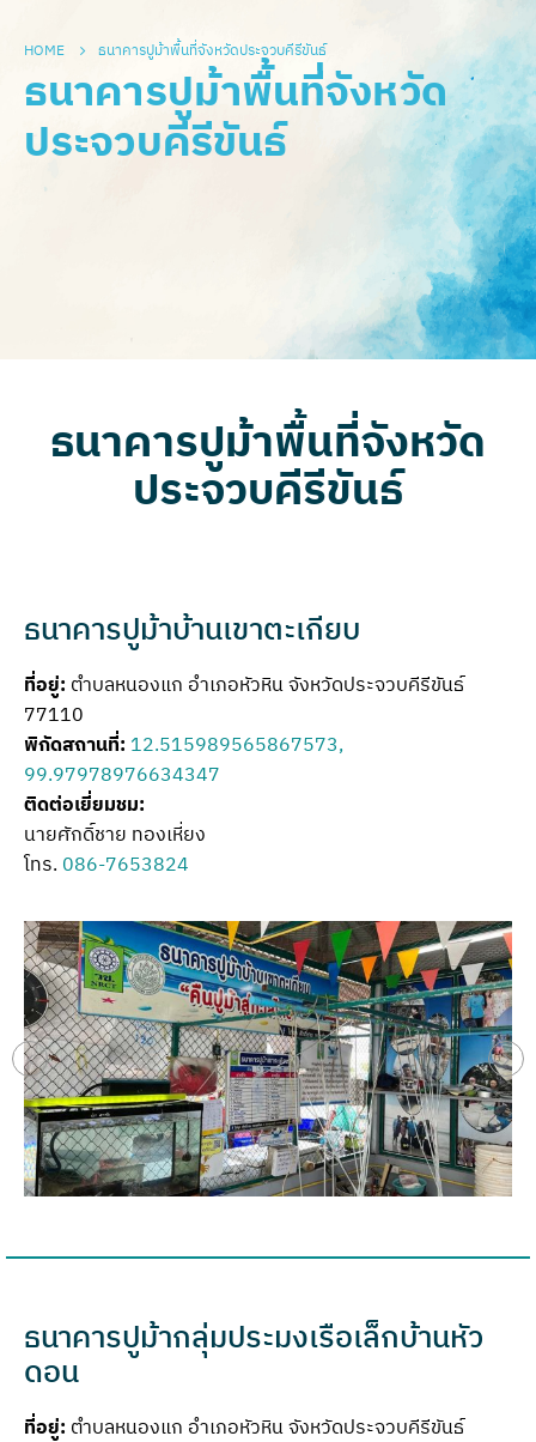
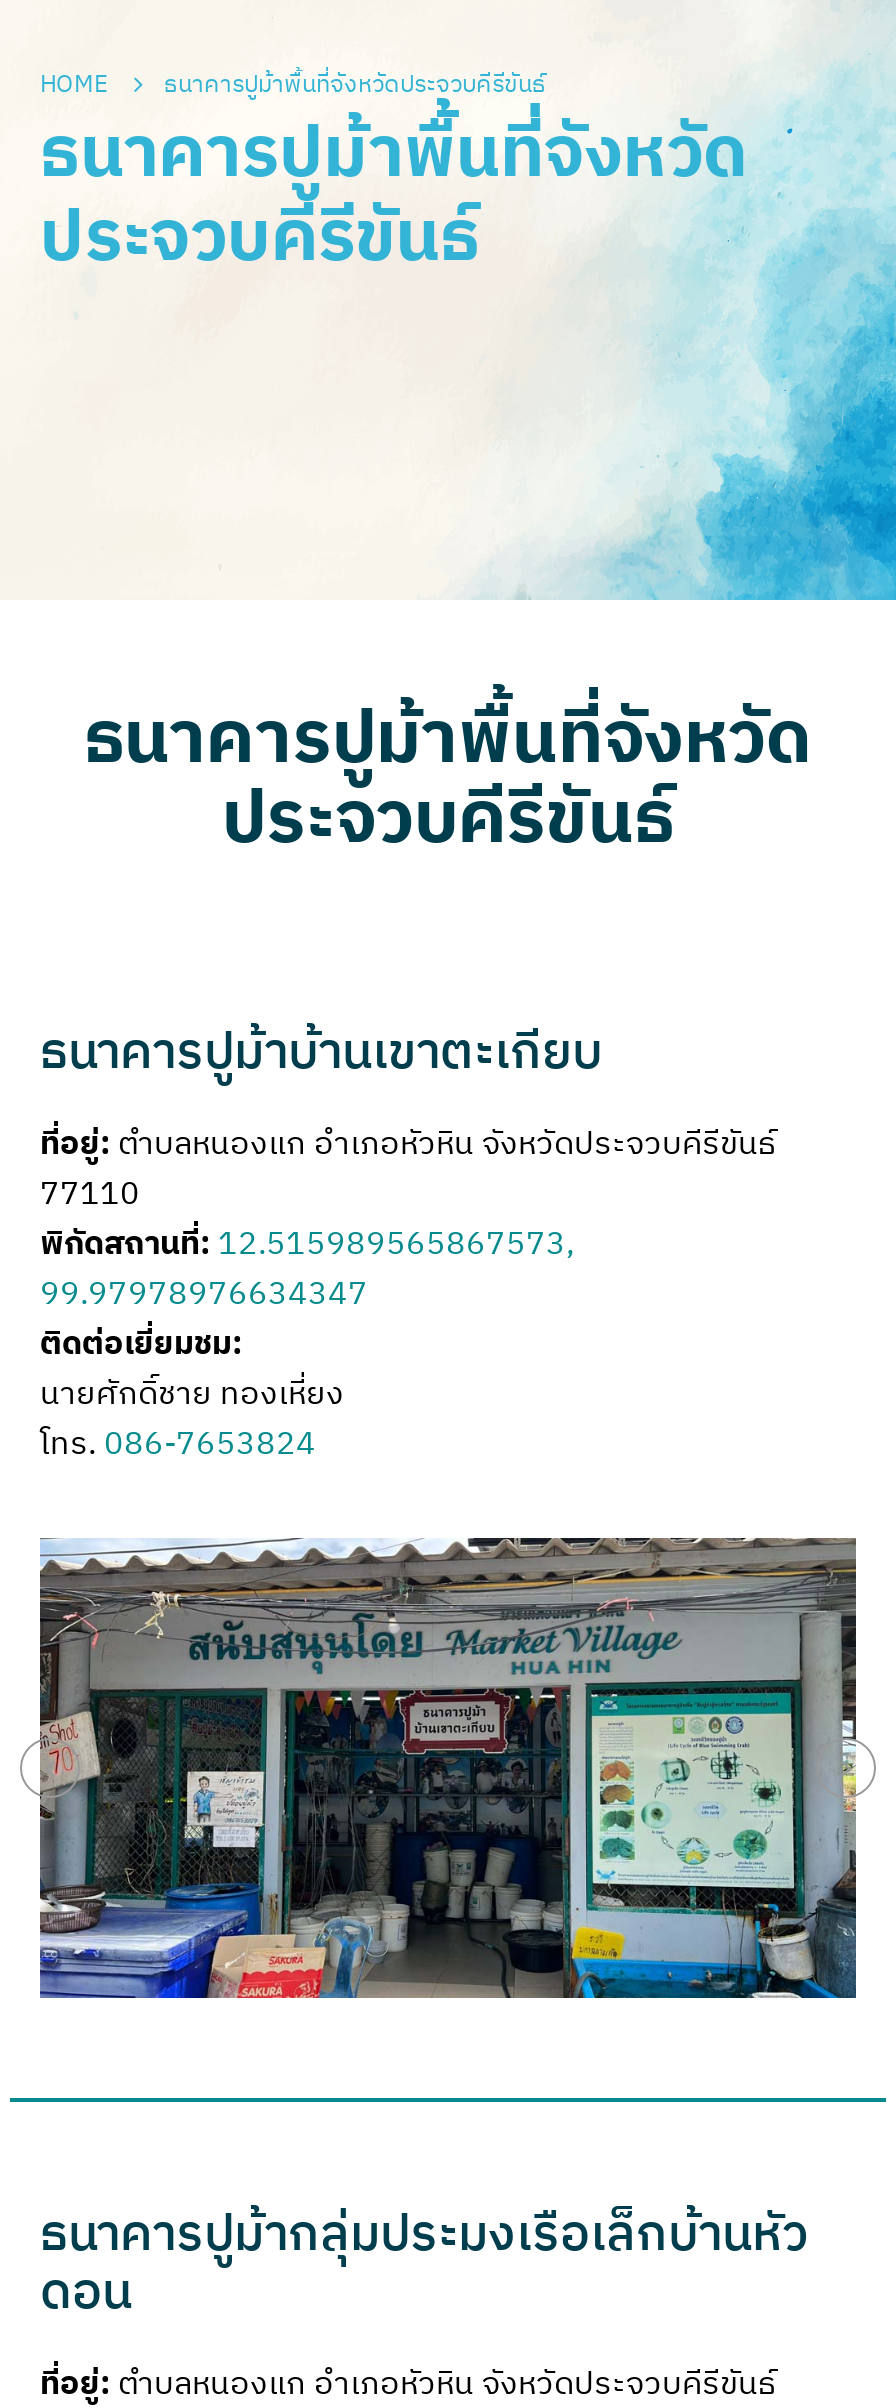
[24,920,513,1198] [image] -> [38,1536,858,2000] [image]

